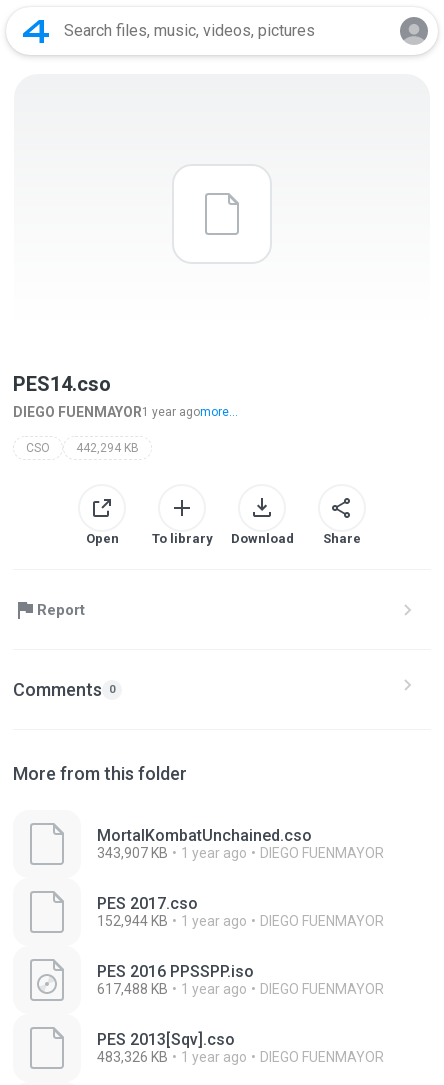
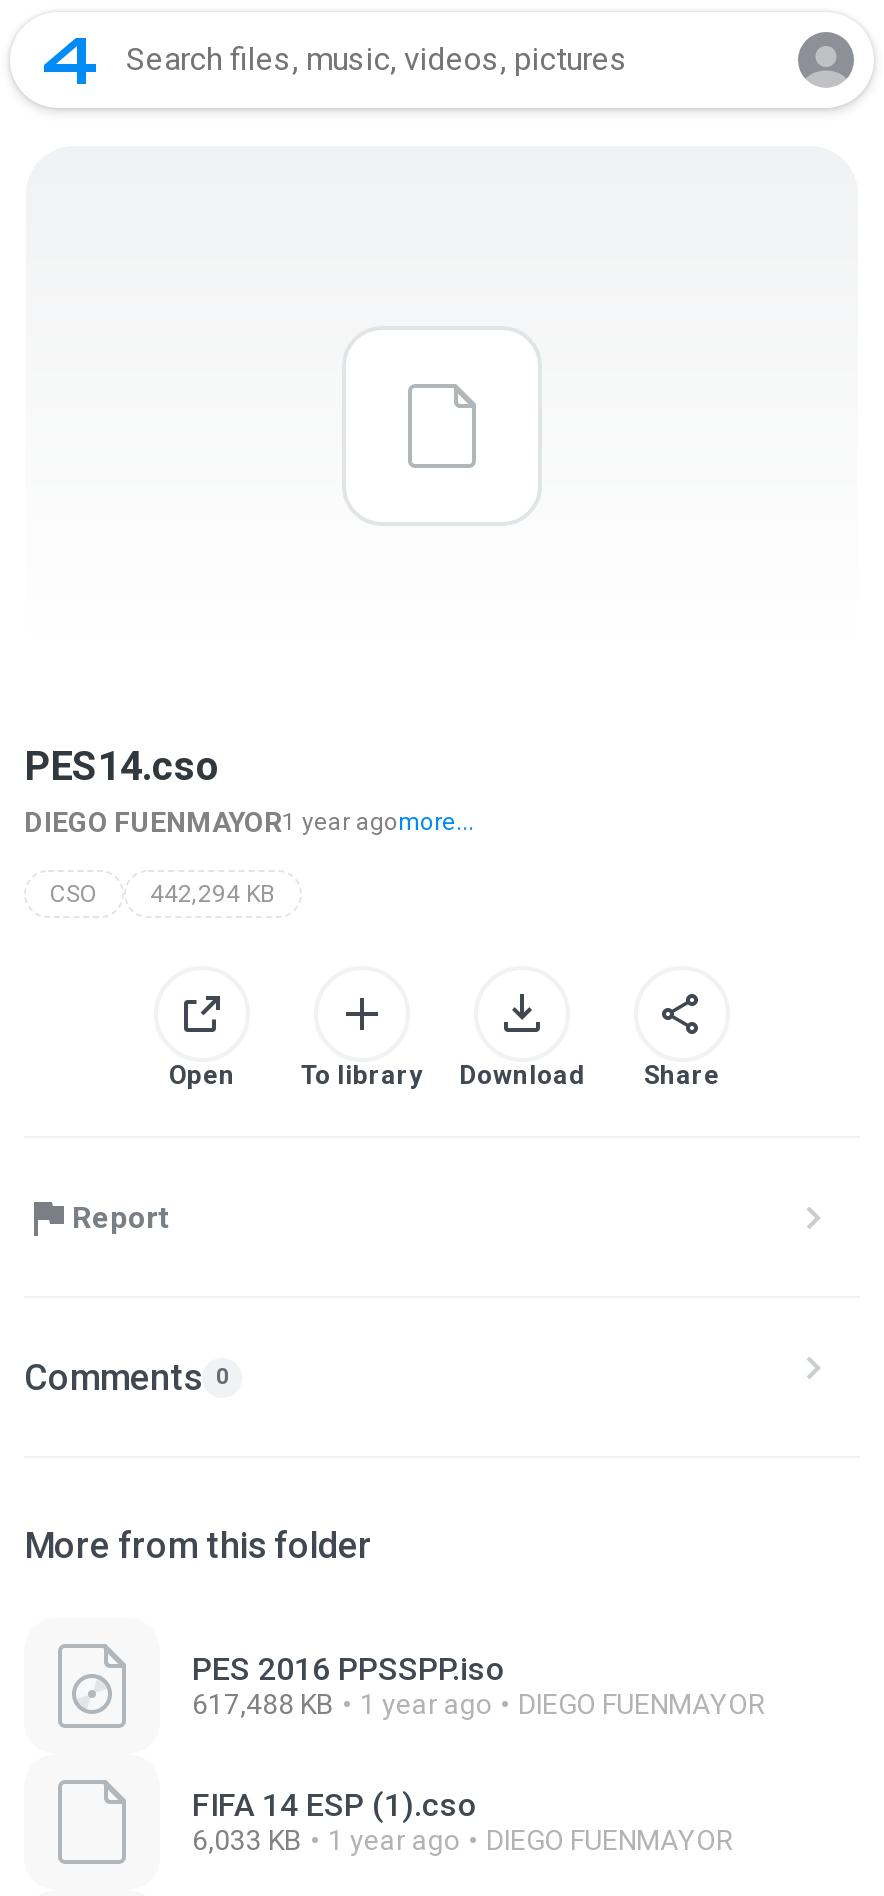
[97,826,384,929] MortalKombatUnchained.cso | 343,907 KB | 1 year ago | DIEGO FUENMAYOR | PES 2017.cso | 152,944 KB | 1 year ago | DIEGO FUENMAYOR -> none
[97,1030,235,1065] PES 2013[Sqv].cso | 483,326 KB -> [192,1786,478,1856] FIFA 14 ESP (1).cso | 6,033 KB

